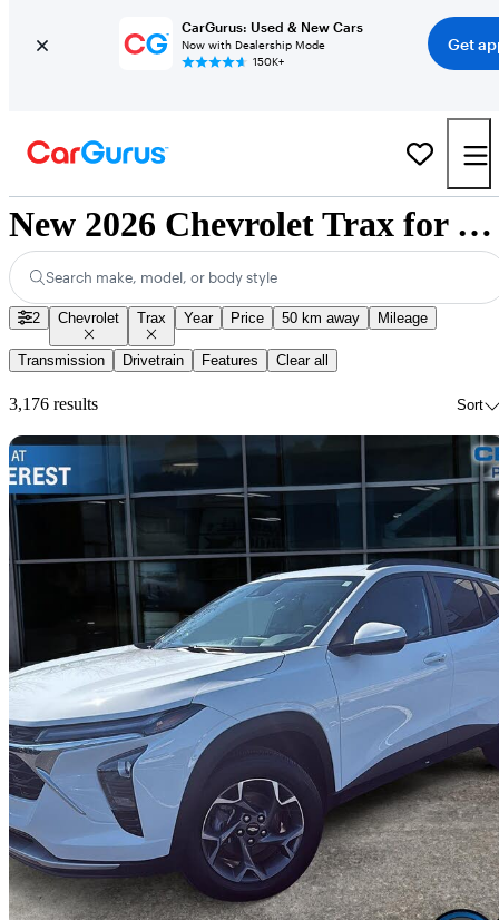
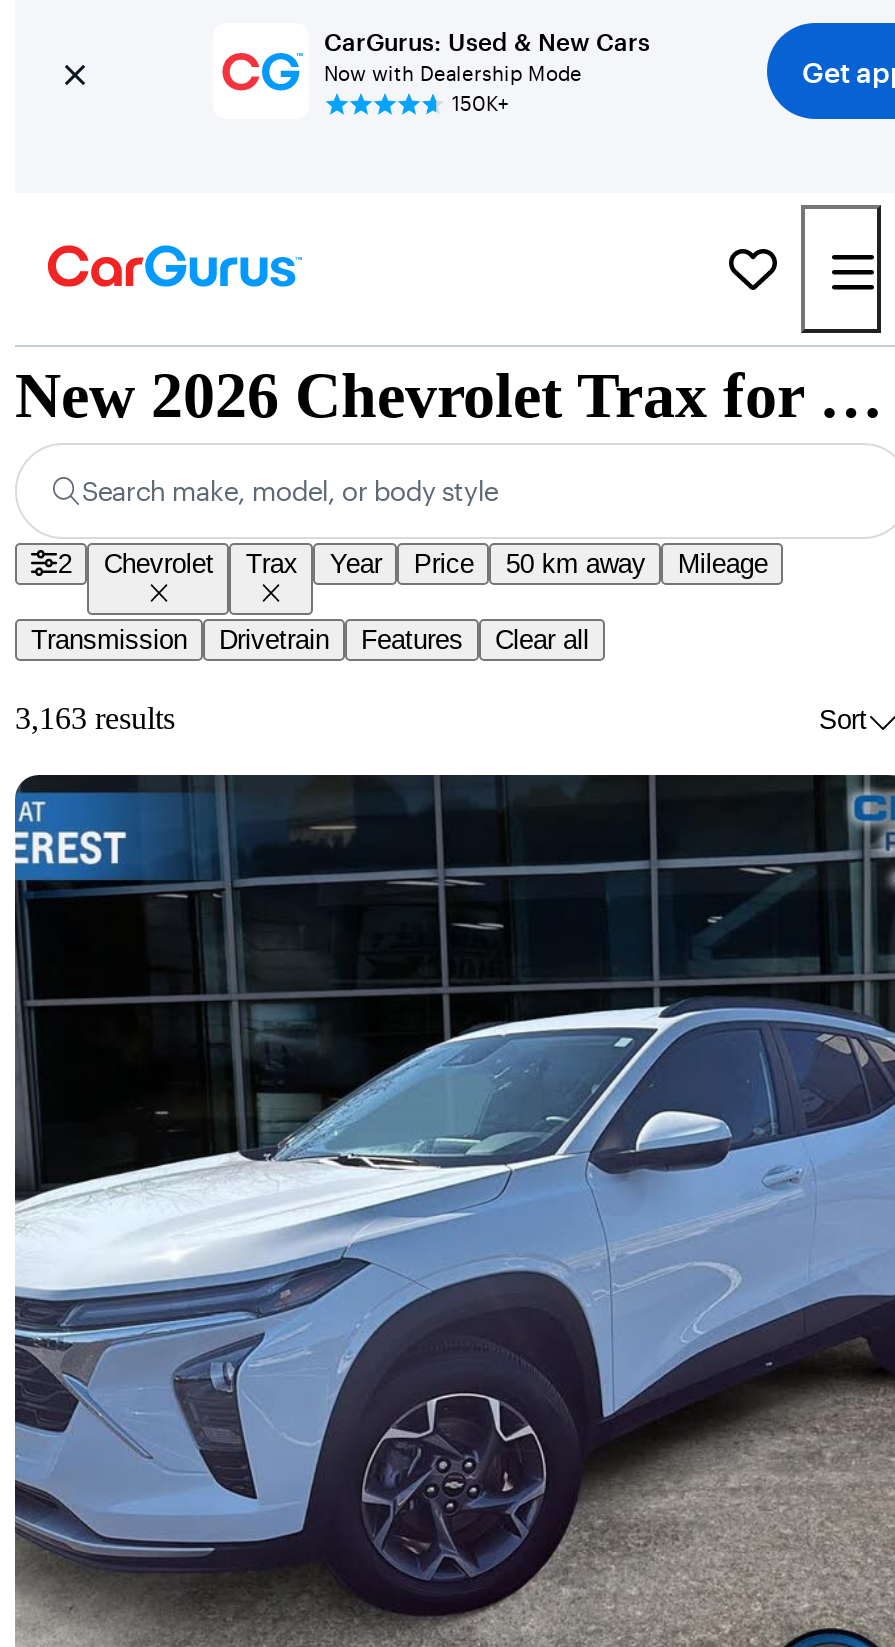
[9,394,98,413] 3,176 results -> [15,701,175,735] 3,163 results

